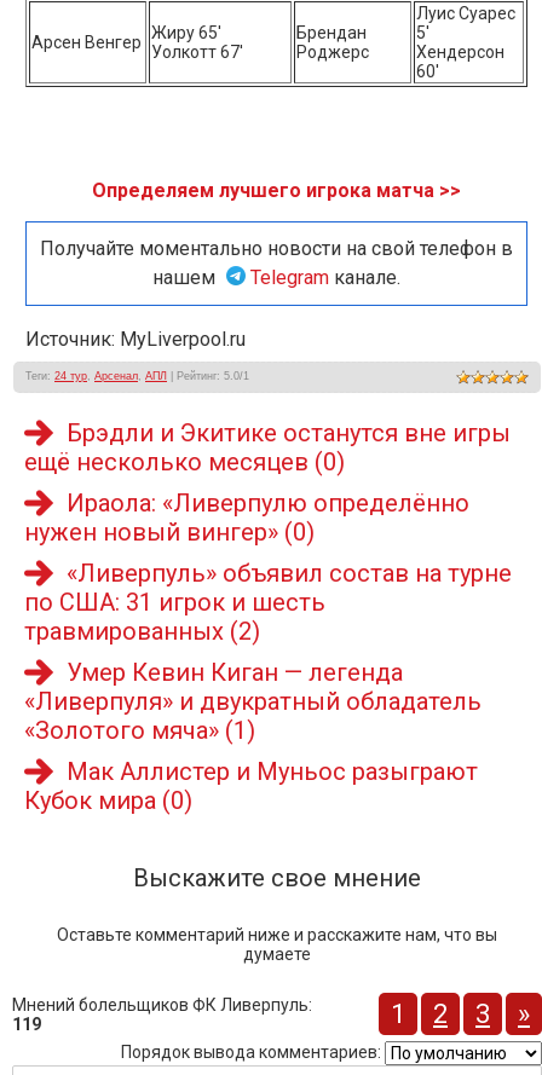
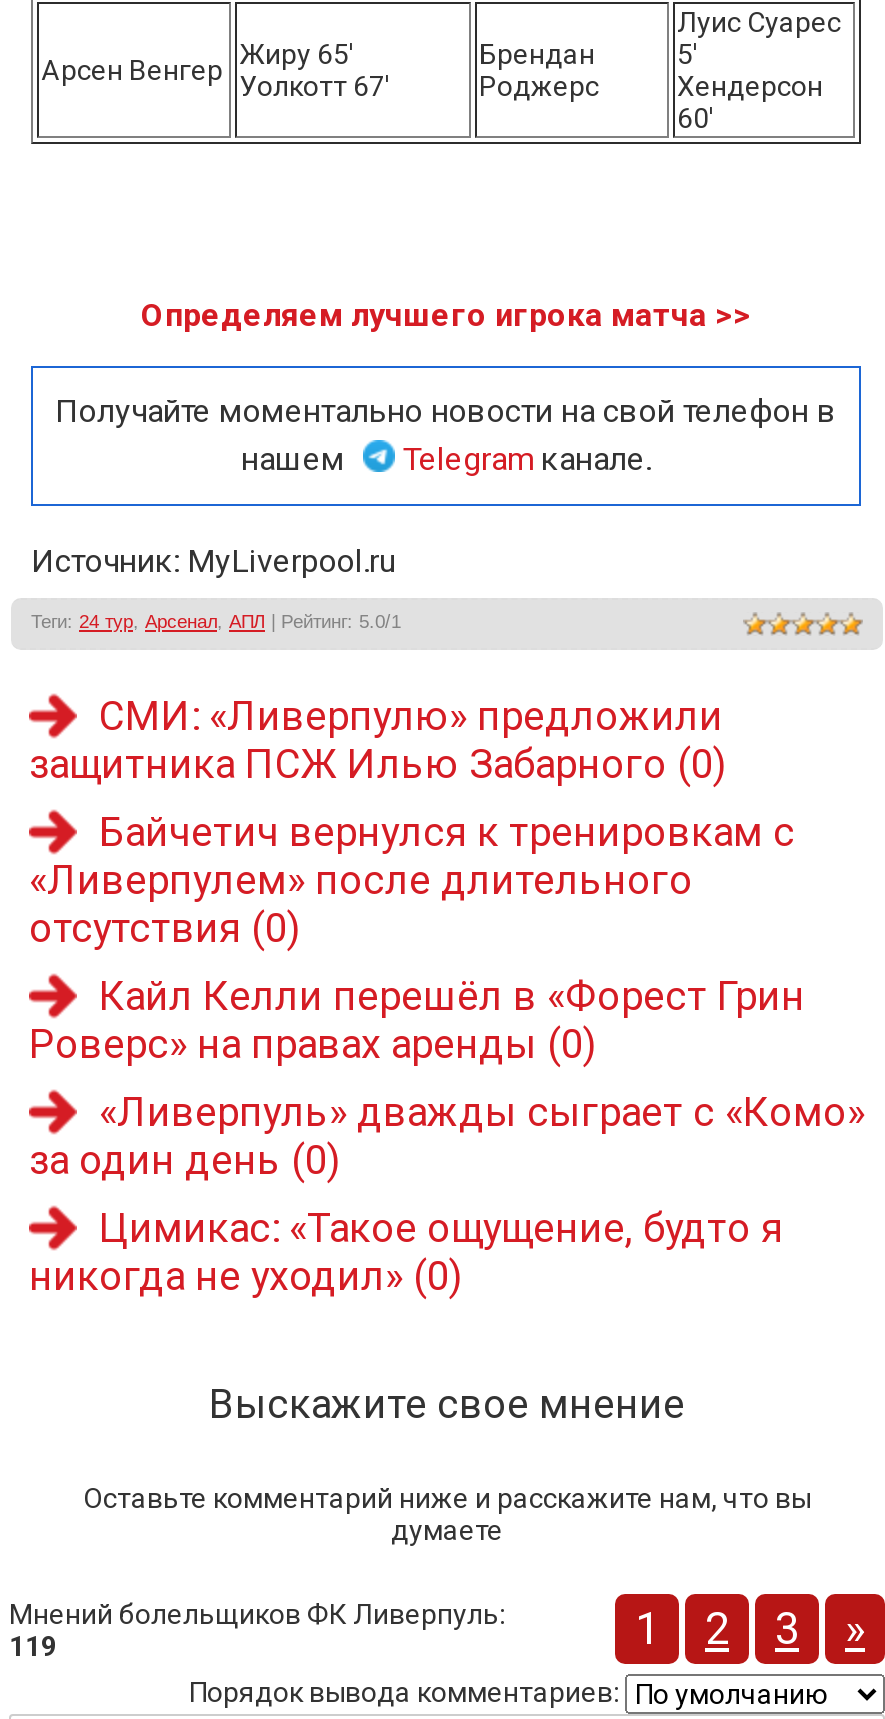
[24,418,512,815] Брэдли и Экитике останутся вне игры | ещё несколько месяцев (0) | Ираола: «Ливерпулю определённо | нужен новый вингер» (0) | «Ливерпуль» объявил состав на турне | по США: 31 игрок и шесть | травмированных (2) | Умер Кевин Киган — легенда | «Ливерпуля» и двукратный обладатель | «Золотого мяча» (1) | Мак Аллистер и Муньос разыграют | Кубок мира (0) -> [29,692,865,1300] СМИ: «Ливерпулю» предложили | защитника ПСЖ Илью Забарного (0) | Байчетич вернулся к тренировкам с | «Ливерпулем» после длительного | отсутствия (0) | Кайл Келли перешёл в «Форест Грин | Роверс» на правах аренды (0) | «Ливерпуль» дважды сыграет с «Комо» | за один день (0) | Цимикас: «Такое ощущение, будто я | никогда не уходил» (0)

